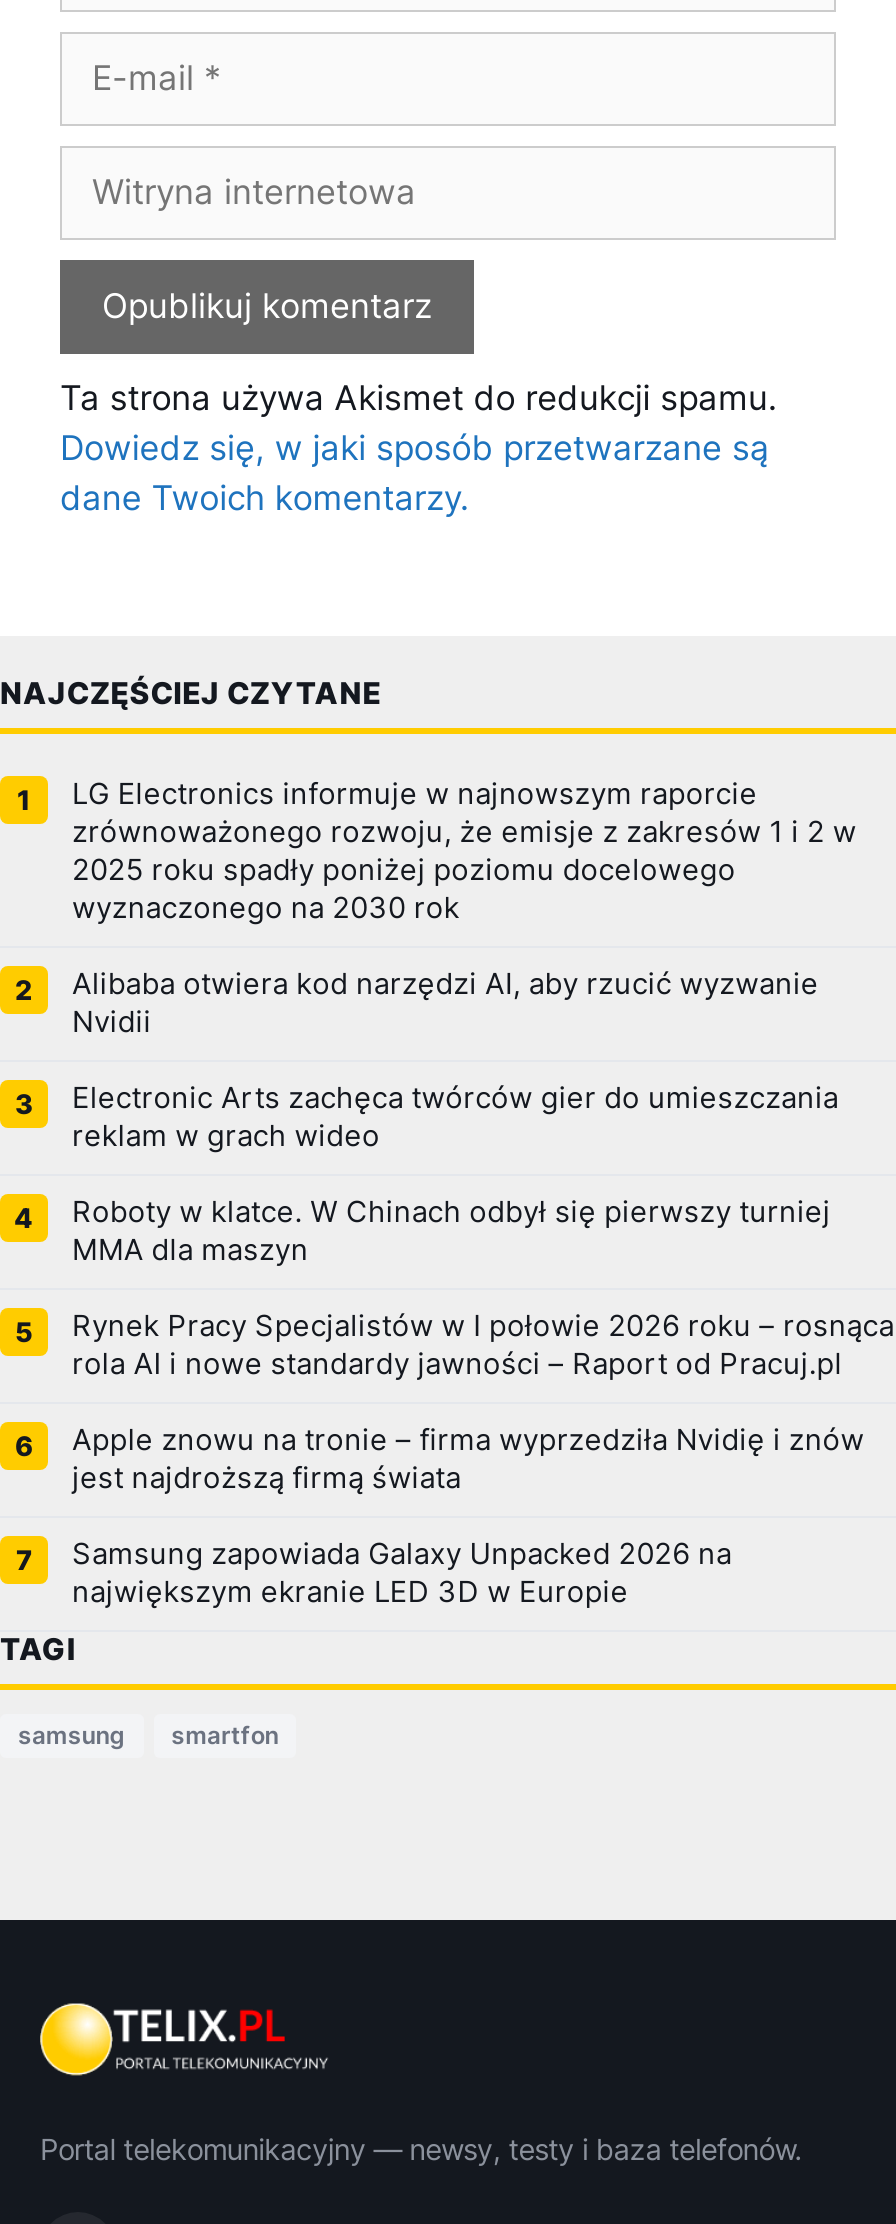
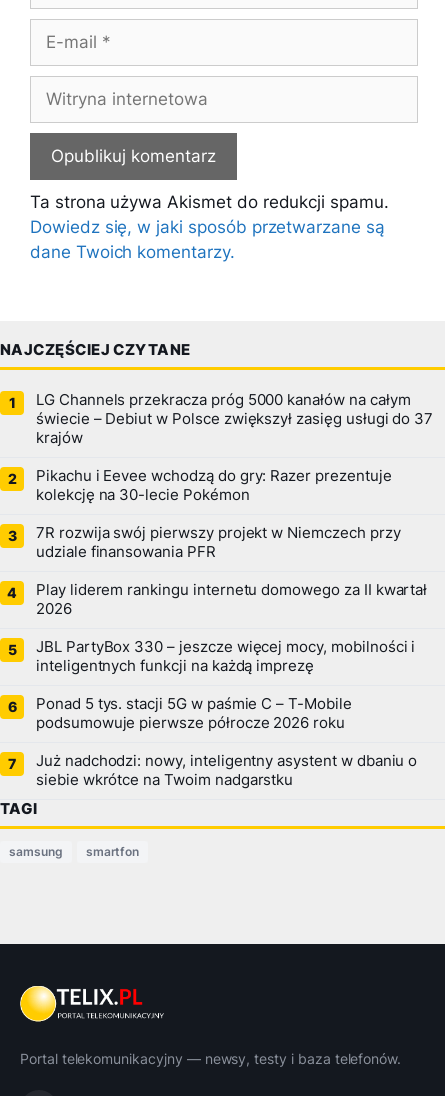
[72,776,857,926] LG Electronics informuje w najnowszym raporcie | zrównoważonego rozwoju, że emisje z zakresów 1 i 2 w | 2025 roku spadły poniżej poziomu docelowego | wyznaczonego na 2030 rok -> [36,391,433,447] LG Channels przekracza próg 5000 kanałów na całym | świecie – Debiut w Polsce zwiększył zasięg usługi do 37 | krajów
[72,966,819,1040] Alibaba otwiera kod narzędzi AI, aby rzucić wyzwanie | Nvidii -> [36,467,392,504] Pikachu i Eevee wchodzą do gry: Razer prezentuje | kolekcję na 30-lecie Pokémon
[72,1080,839,1154] Electronic Arts zachęca twórców gier do umieszczania | reklam w grach wideo -> [36,524,400,561] 7R rozwija swój pierwszy projekt w Niemczech przy | udziale finansowania PFR
[72,1194,831,1268] Roboty w klatce. W Chinach odbył się pierwszy turniej | MMA dla maszyn -> [36,581,427,618] Play liderem rankingu internetu domowego za II kwartał | 2026
[72,1308,894,1382] Rynek Pracy Specjalistów w I połowie 2026 roku – rosnąca | rola AI i nowe standardy jawności – Raport od Pracuj.pl -> [36,638,415,675] JBL PartyBox 330 – jeszcze więcej mocy, mobilności i | inteligentnych funkcji na każdą imprezę
[72,1422,864,1496] Apple znowu na tronie – firma wyprzedziła Nvidię i znów | jest najdroższą firmą świata -> [36,695,352,732] Ponad 5 tys. stacji 5G w paśmie C – T-Mobile | podsumowuje pierwsze półrocze 2026 roku
[72,1536,732,1610] Samsung zapowiada Galaxy Unpacked 2026 na | największym ekranie LED 3D w Europie -> [36,752,417,789] Już nadchodzi: nowy, inteligentny asystent w dbaniu o | siebie wkrótce na Twoim nadgarstku

